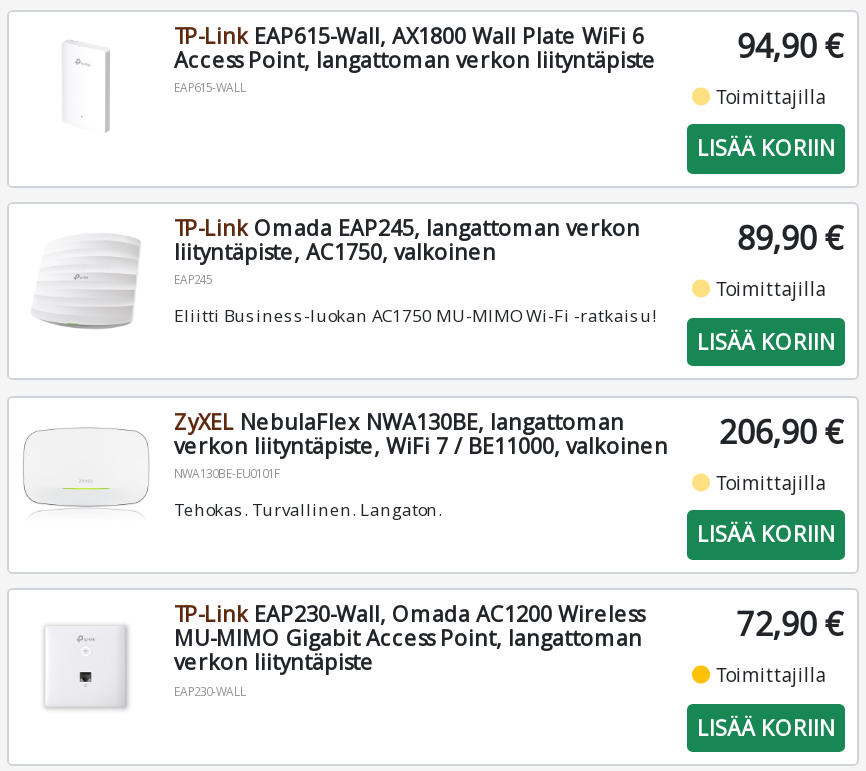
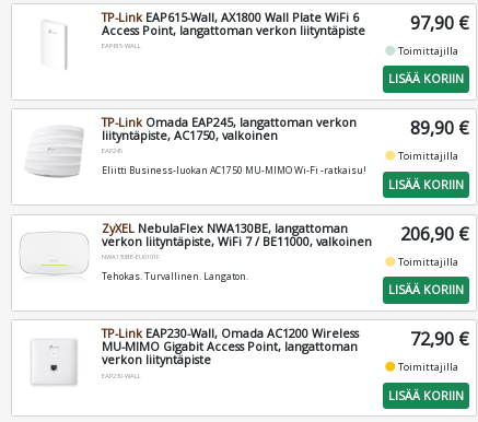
[737,23,845,67] 94,90 € -> [410,11,469,35] 97,90 €

